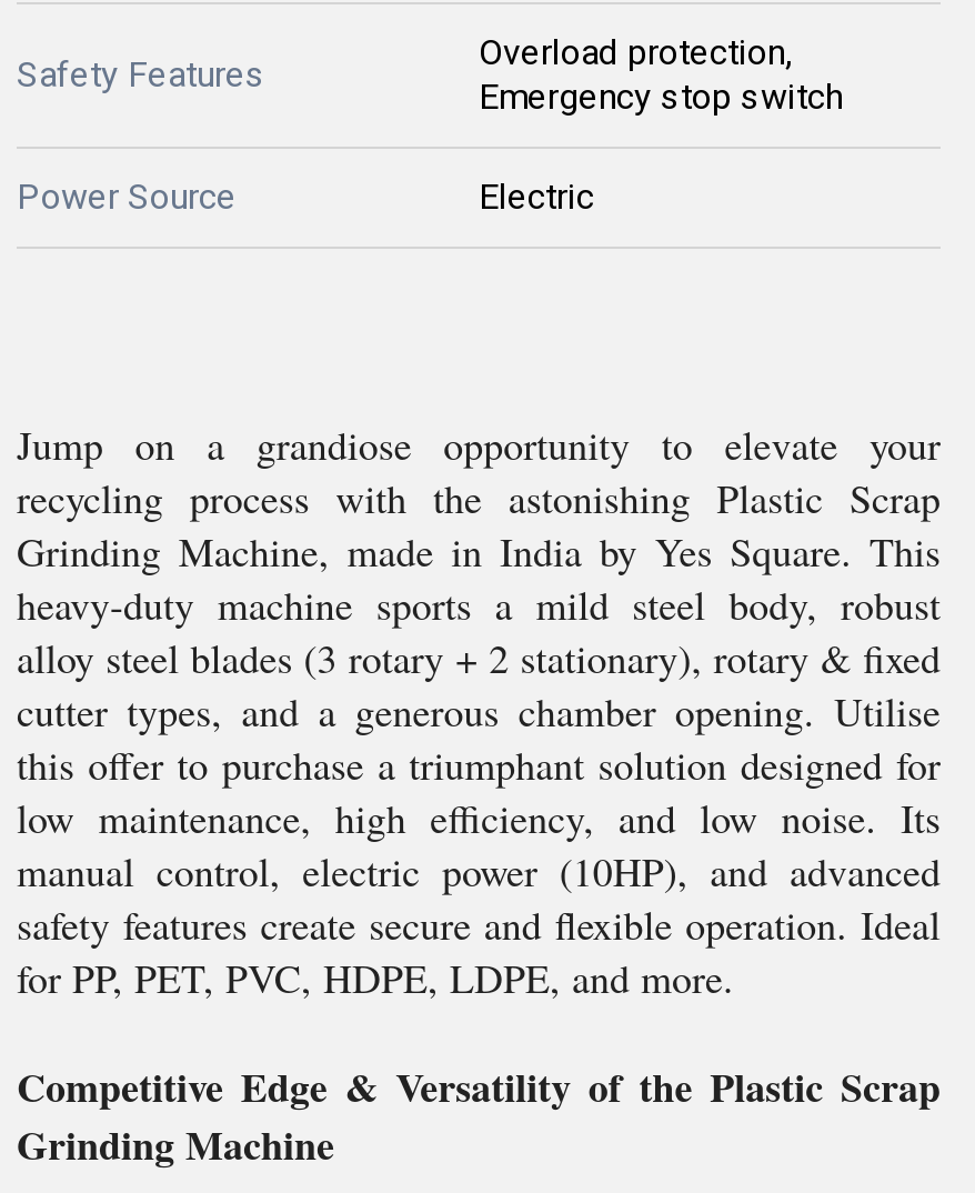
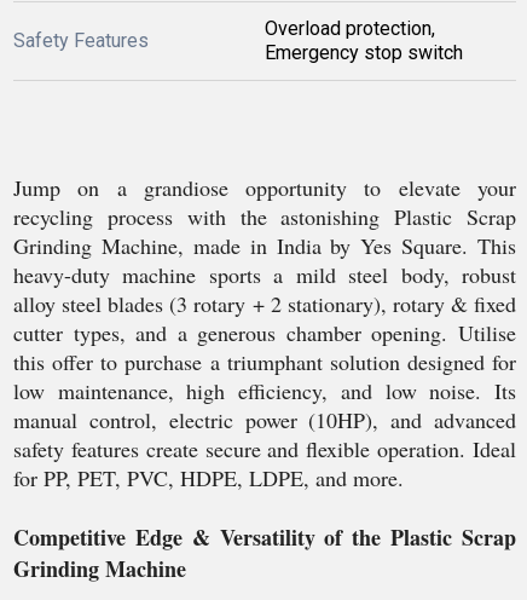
[17,176,594,218] Power Source | Electric -> none

